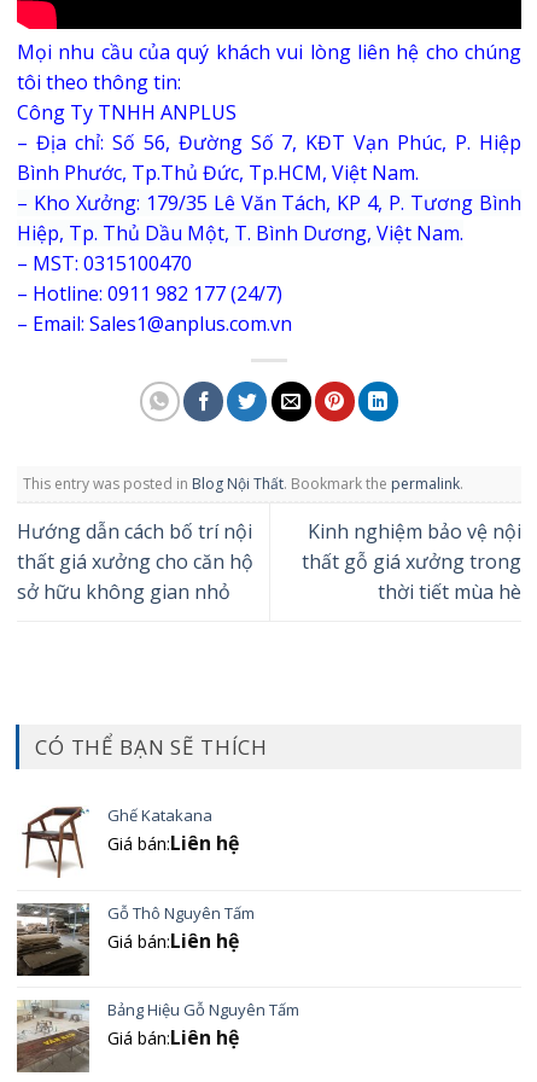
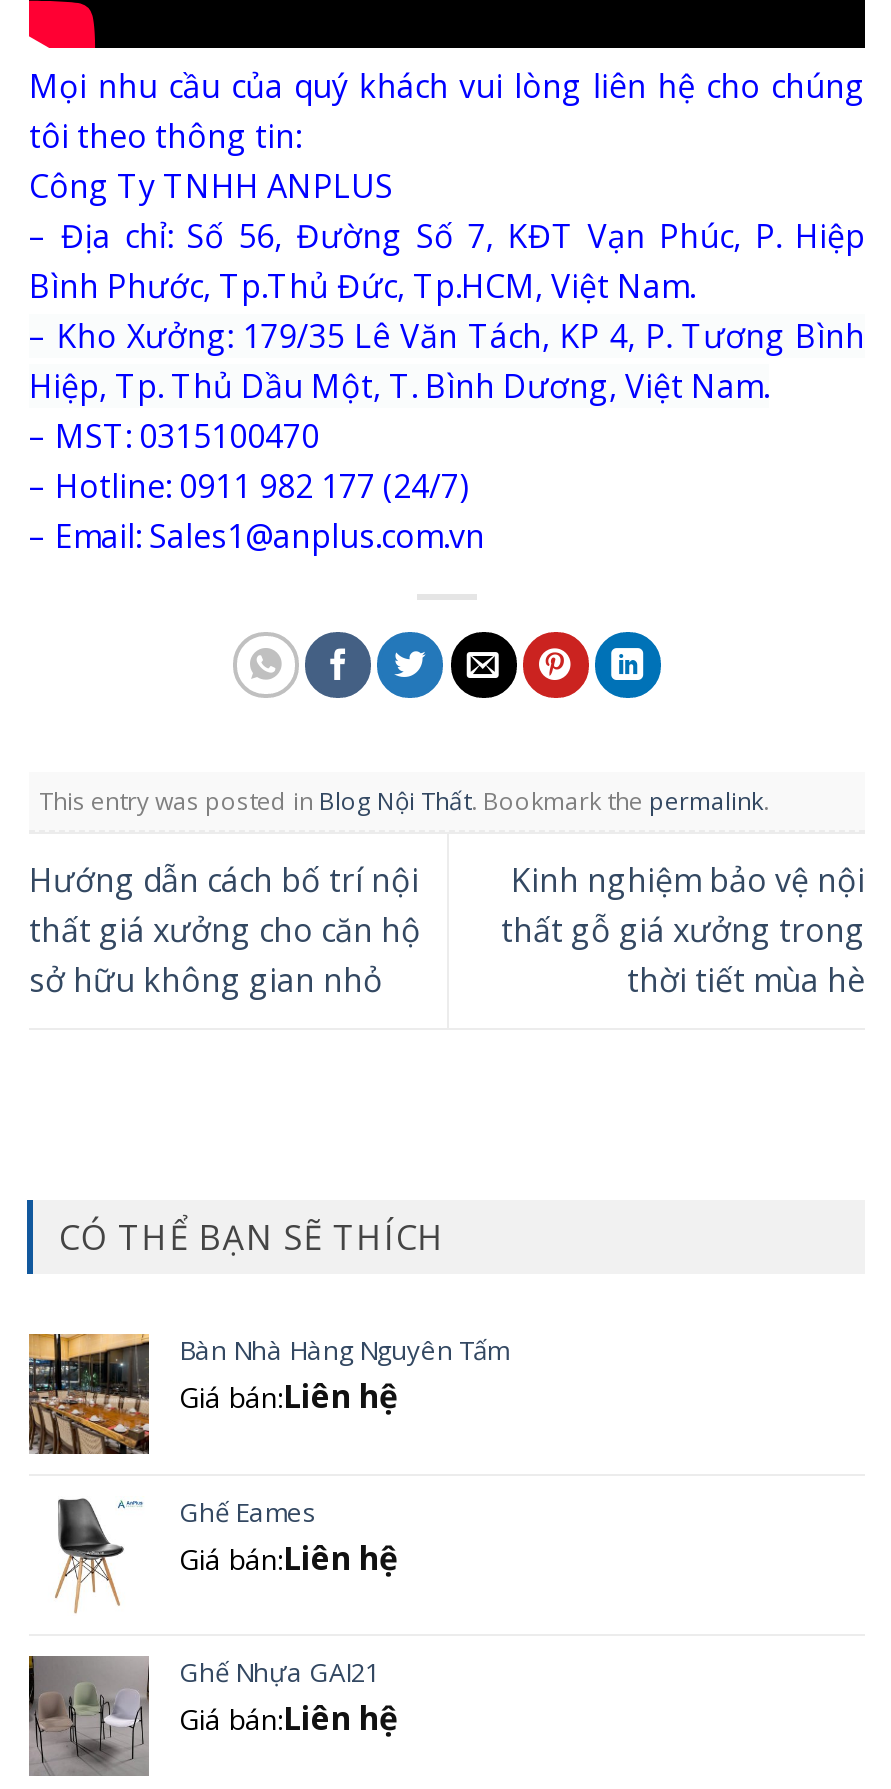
[17,804,212,878] [image] | Ghế Katakana -> [27,1332,509,1456] [image] | Bàn Nhà Hàng Nguyên Tấm
[16,902,255,977] [image] | Gỗ Thô Nguyên Tấm -> [29,1494,317,1616] [image] | Ghế Eames
[16,999,299,1071] [image] | Bảng Hiệu Gỗ Nguyên Tấm -> [27,1654,379,1776] [image] | Ghế Nhựa GAI21

